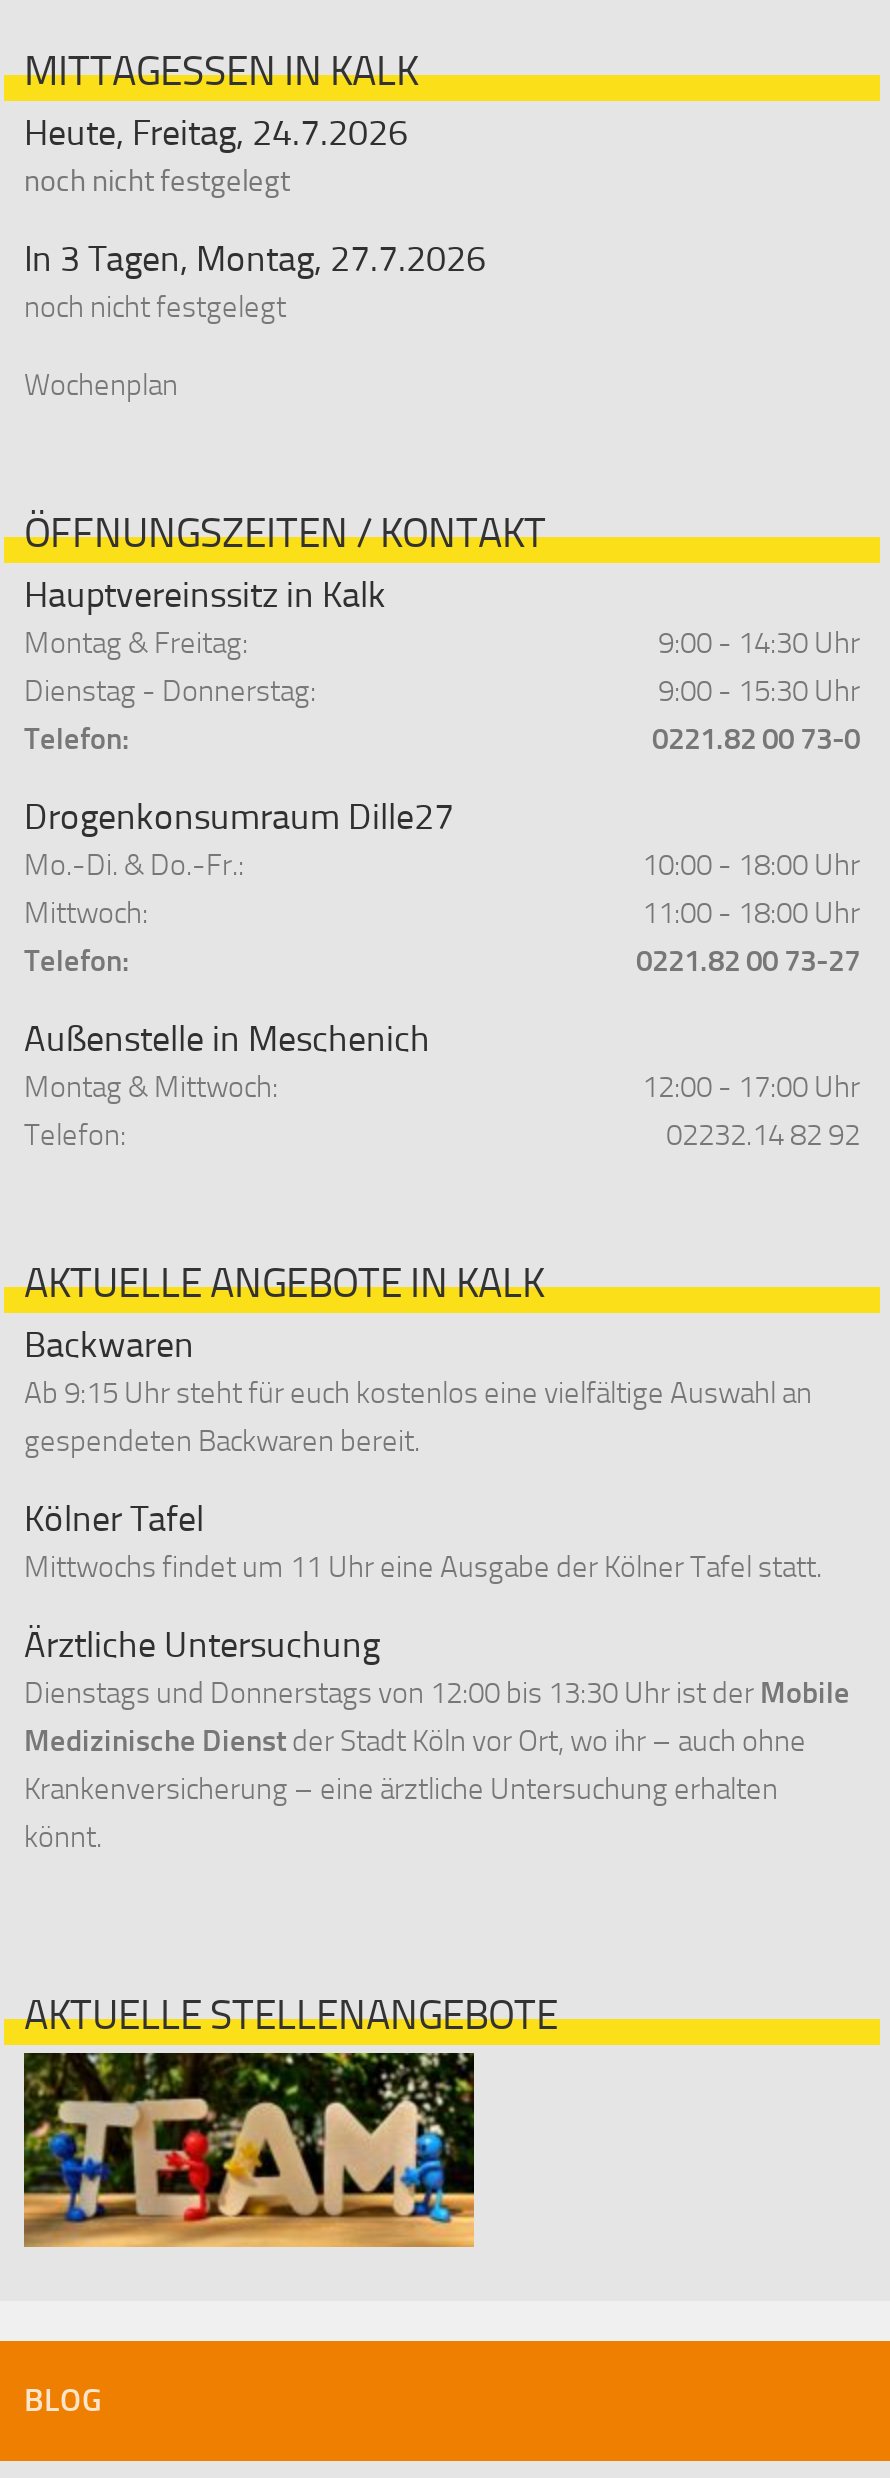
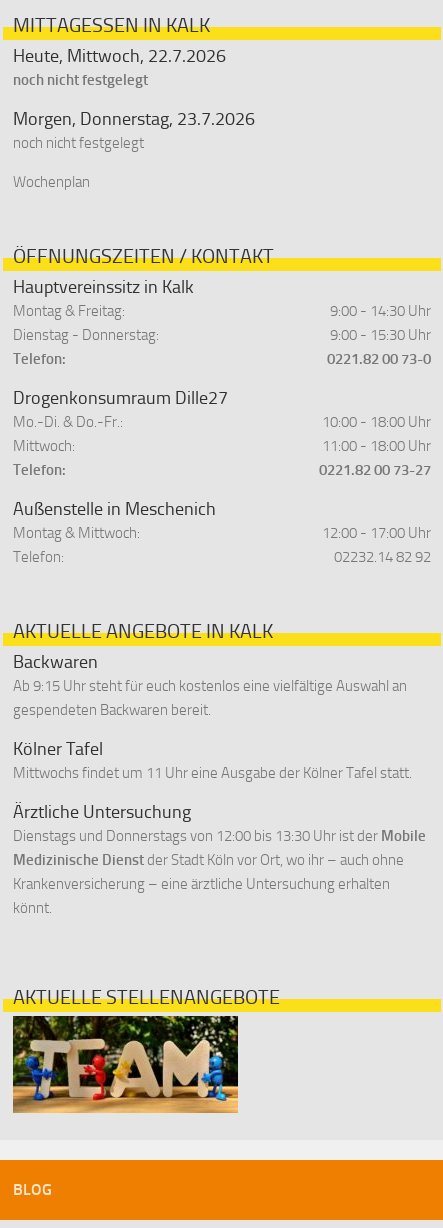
[24,111,408,155] Heute, Freitag, 24.7.2026 -> [13,45,226,67] Heute, Mittwoch, 22.7.2026
[24,237,486,281] In 3 Tagen, Montag, 27.7.2026 -> [13,108,255,130] Morgen, Donnerstag, 23.7.2026

